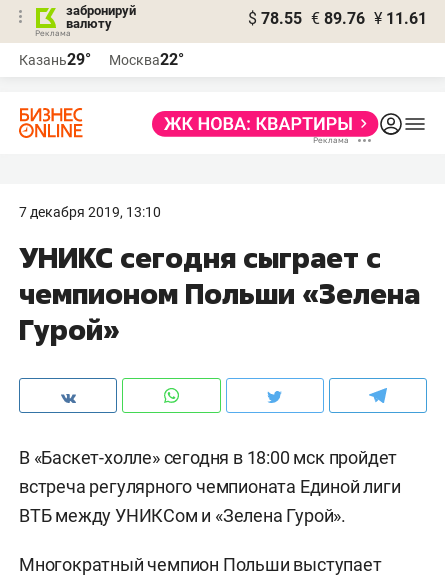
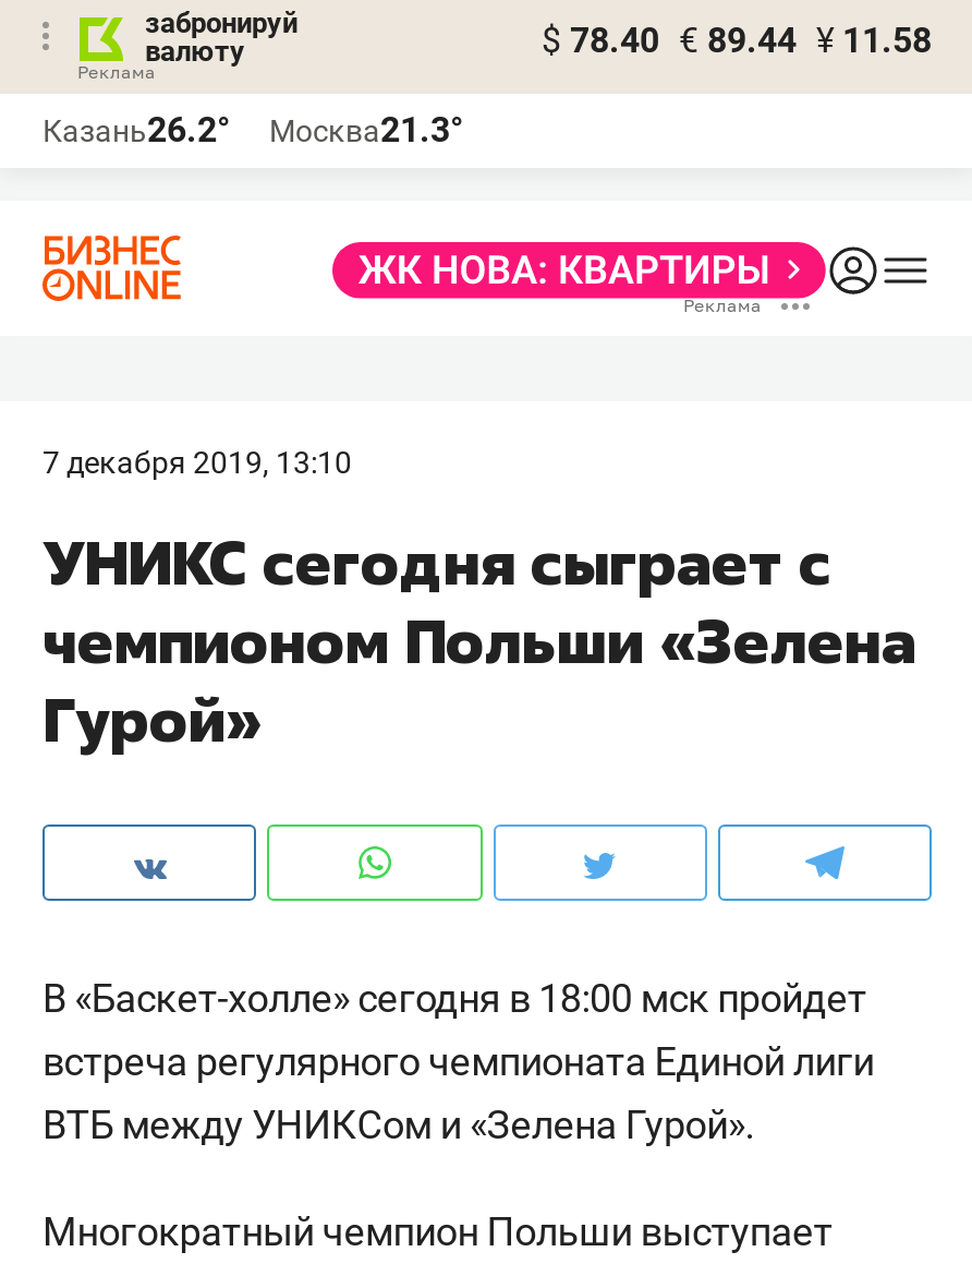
[248,9,427,28] $ 78.55 € 89.76 ¥ 11.61 -> [542,20,932,61] $ 78.40 € 89.44 ¥ 11.58
[19,50,91,69] Казань29° -> [42,109,230,151] Казань26.2°
[109,50,184,69] Москва22° -> [269,109,463,151] Москва21.3°

